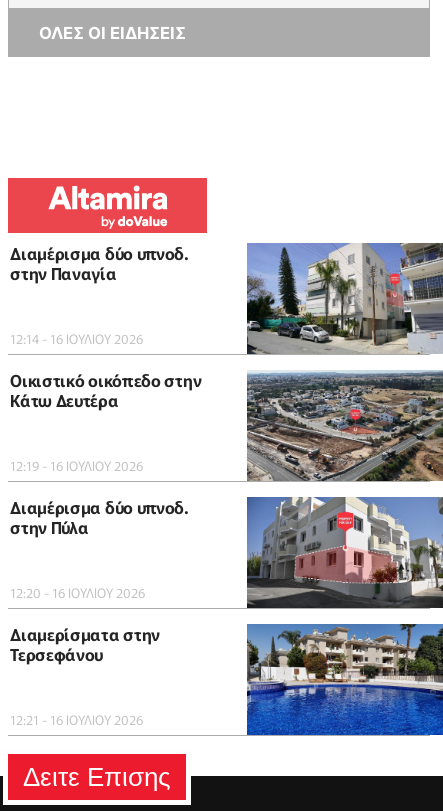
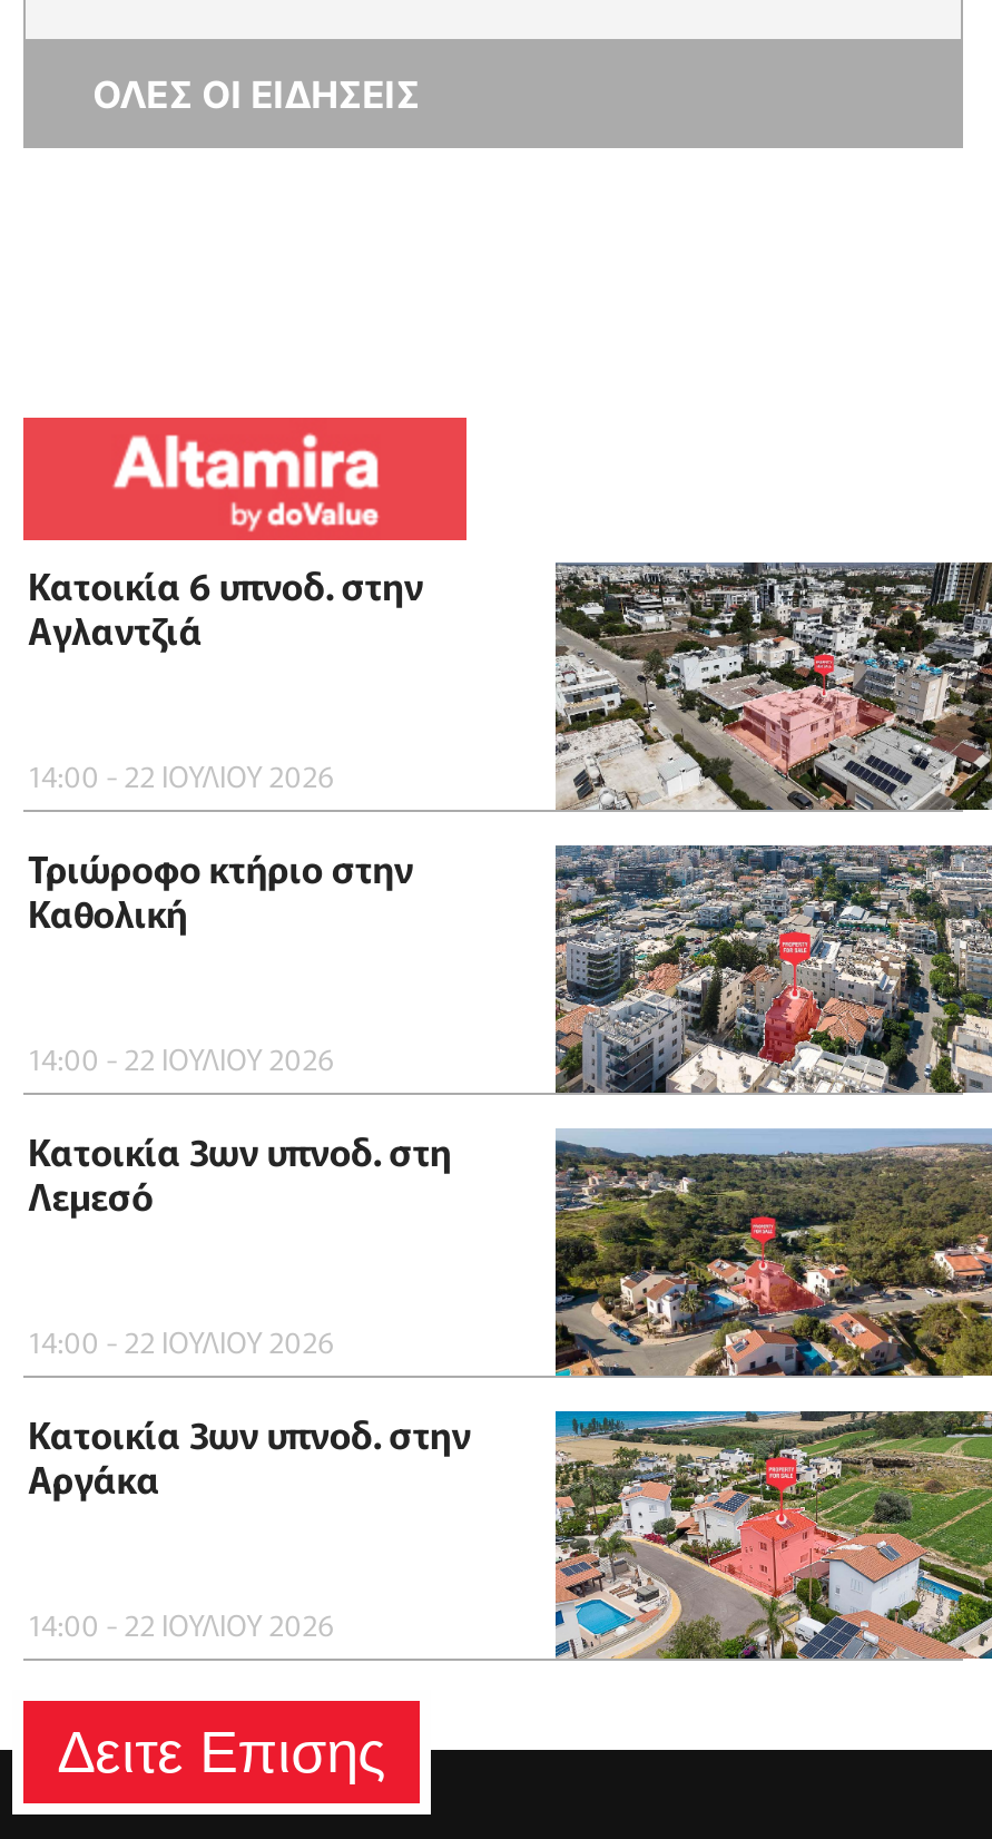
[10,241,188,285] Διαμέρισμα δύο υπνοδ. | στην Παναγία -> [28,559,423,657] Κατοικία 6 υπνοδ. στην | Αγλαντζιά
[246,242,440,355] [image] -> [553,560,985,812] [image]
[10,329,143,348] 12:14 - 16 ΙΟΥΛΙΟΥ 2026 -> [28,755,333,797] 14:00 - 22 ΙΟΥΛΙΟΥ 2026
[10,368,201,412] Οικιστικό οικόπεδο στην | Κάτω Δευτέρα -> [28,842,413,940] Τριώροφο κτήριο στην | Καθολική
[247,370,440,482] [image] -> [553,843,985,1095] [image]
[10,456,143,475] 12:19 - 16 ΙΟΥΛΙΟΥ 2026 -> [28,1037,333,1080] 14:00 - 22 ΙΟΥΛΙΟΥ 2026
[10,495,188,539] Διαμέρισμα δύο υπνοδ. | στην Πύλα -> [28,1124,451,1222] Κατοικία 3ων υπνοδ. στη | Λεμεσό
[246,497,440,609] [image] -> [553,1128,985,1378] [image]
[10,583,145,602] 12:20 - 16 ΙΟΥΛΙΟΥ 2026 -> [28,1320,333,1362] 14:00 - 22 ΙΟΥΛΙΟΥ 2026
[10,622,160,666] Διαμερίσματα στην | Τερσεφάνου -> [28,1407,471,1505] Κατοικία 3ων υπνοδ. στην | Αργάκα
[246,623,440,736] [image] -> [553,1409,985,1661] [image]
[10,710,143,729] 12:21 - 16 ΙΟΥΛΙΟΥ 2026 -> [28,1603,333,1645] 14:00 - 22 ΙΟΥΛΙΟΥ 2026

